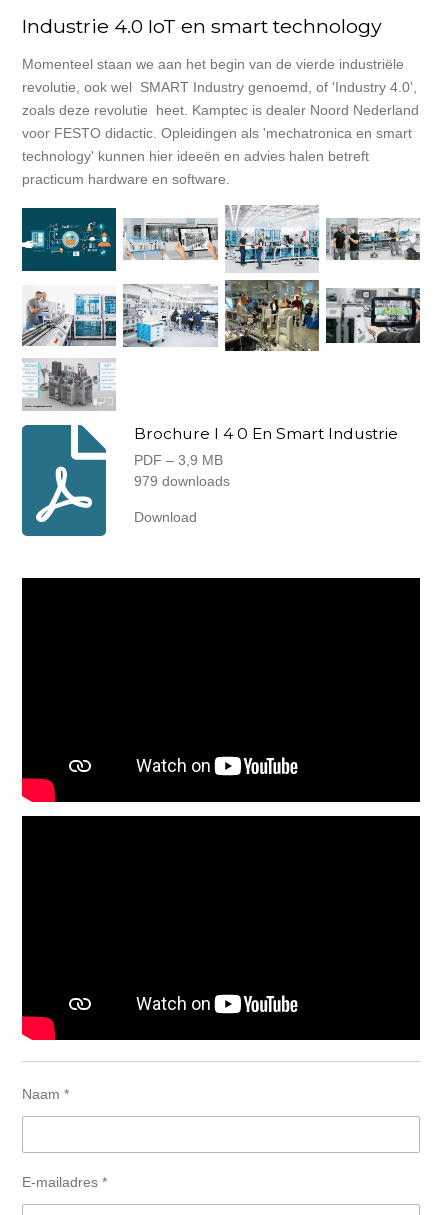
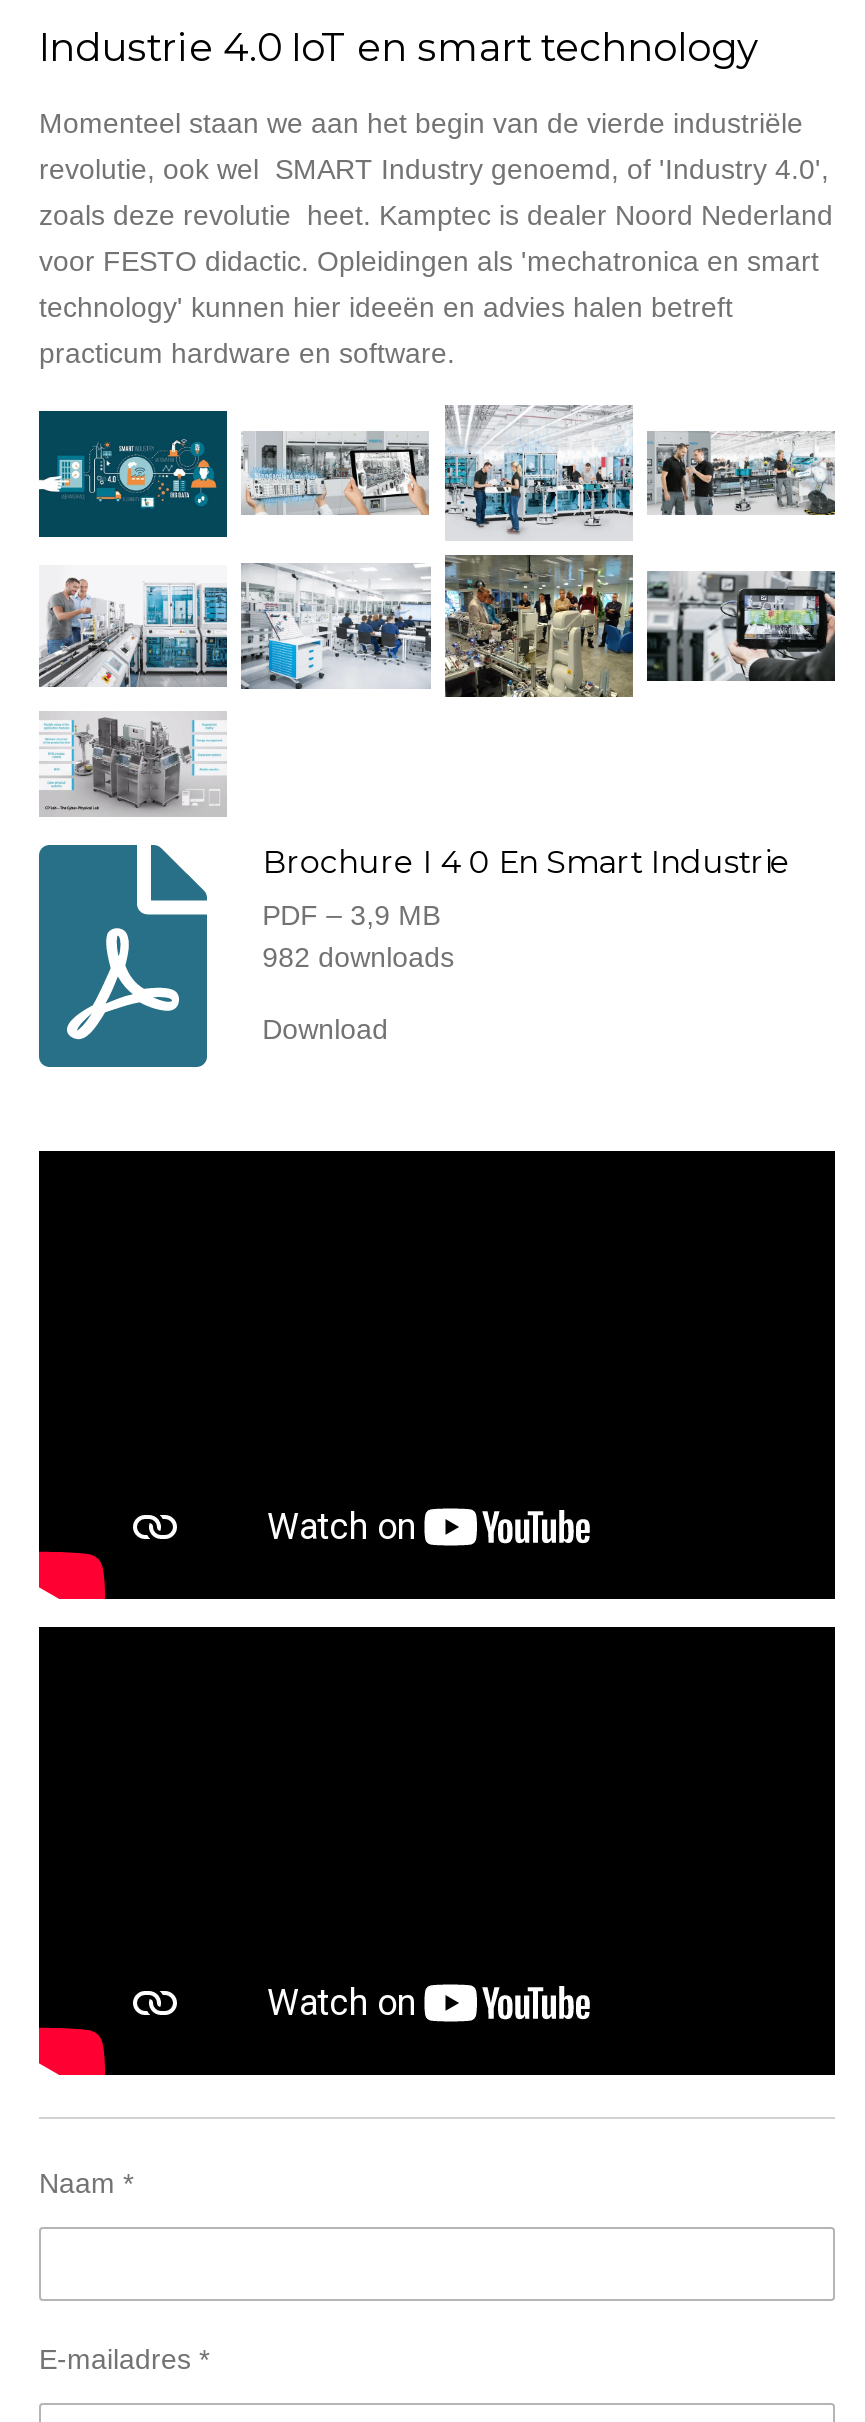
[134,473,230,489] 979 downloads -> [262,941,454,973] 982 downloads

